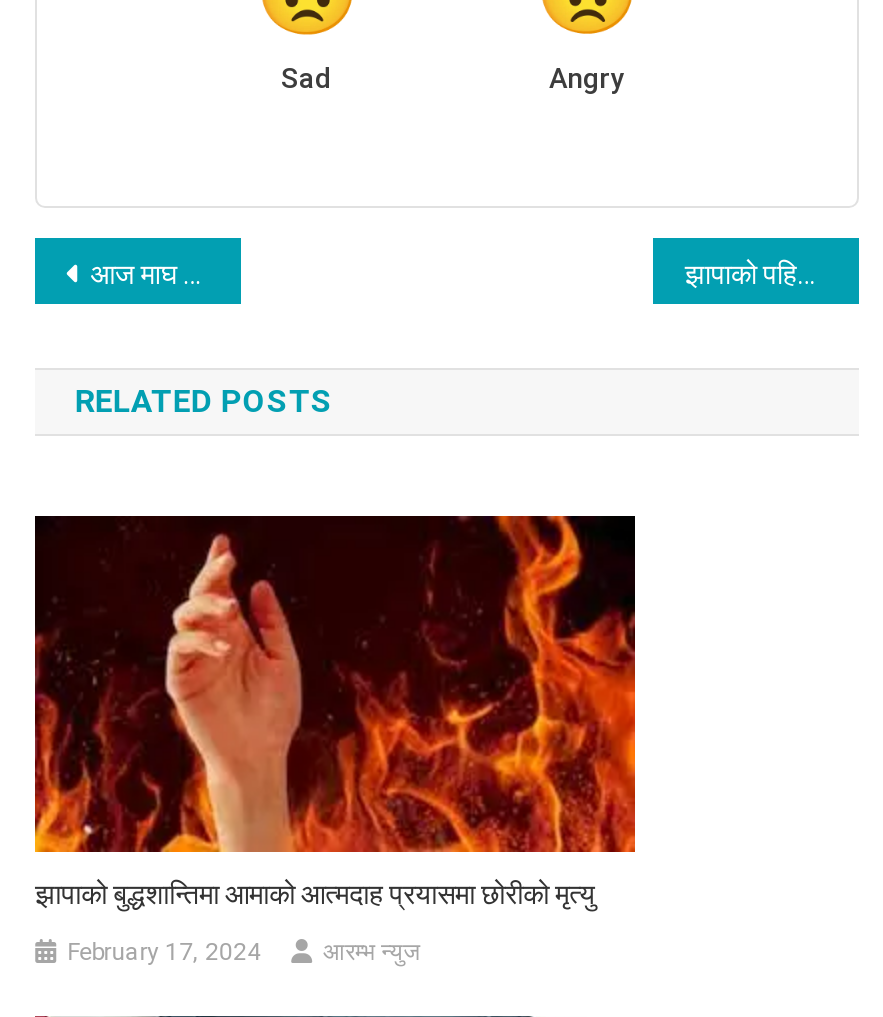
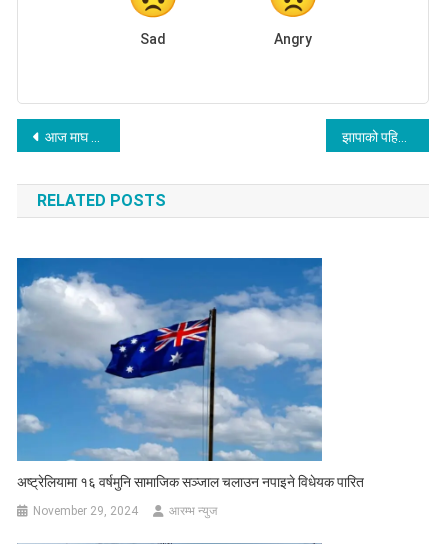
[33,514,645,909] [image] | झापाको बुद्धशान्तिमा आमाको आत्मदाह प्रयासमा छोरीको मृत्यु -> [16,257,364,490] [image] | अष्ट्रेलियामा १६ वर्षमुनि सामाजिक सञ्जाल चलाउन नपाइने विधेयक पारित
[67,937,261,965] February 17, 2024 -> [33,504,138,518] November 29, 2024

